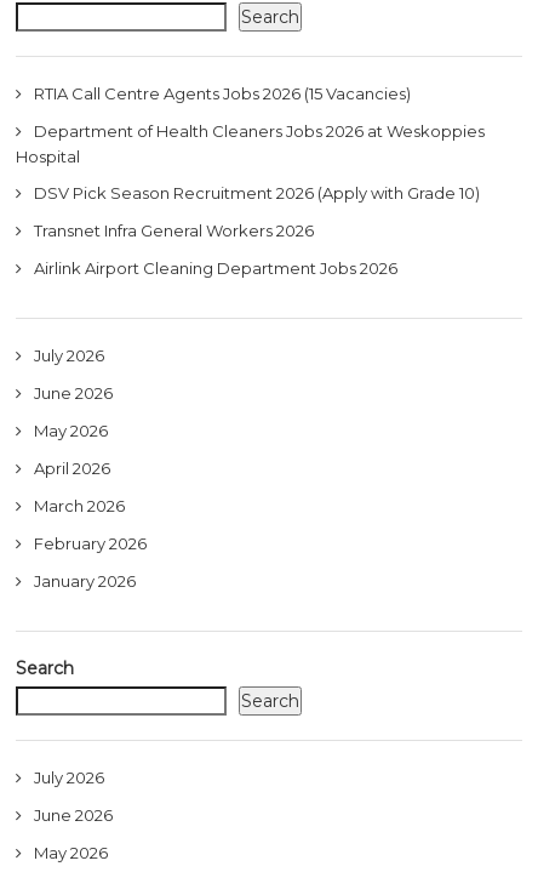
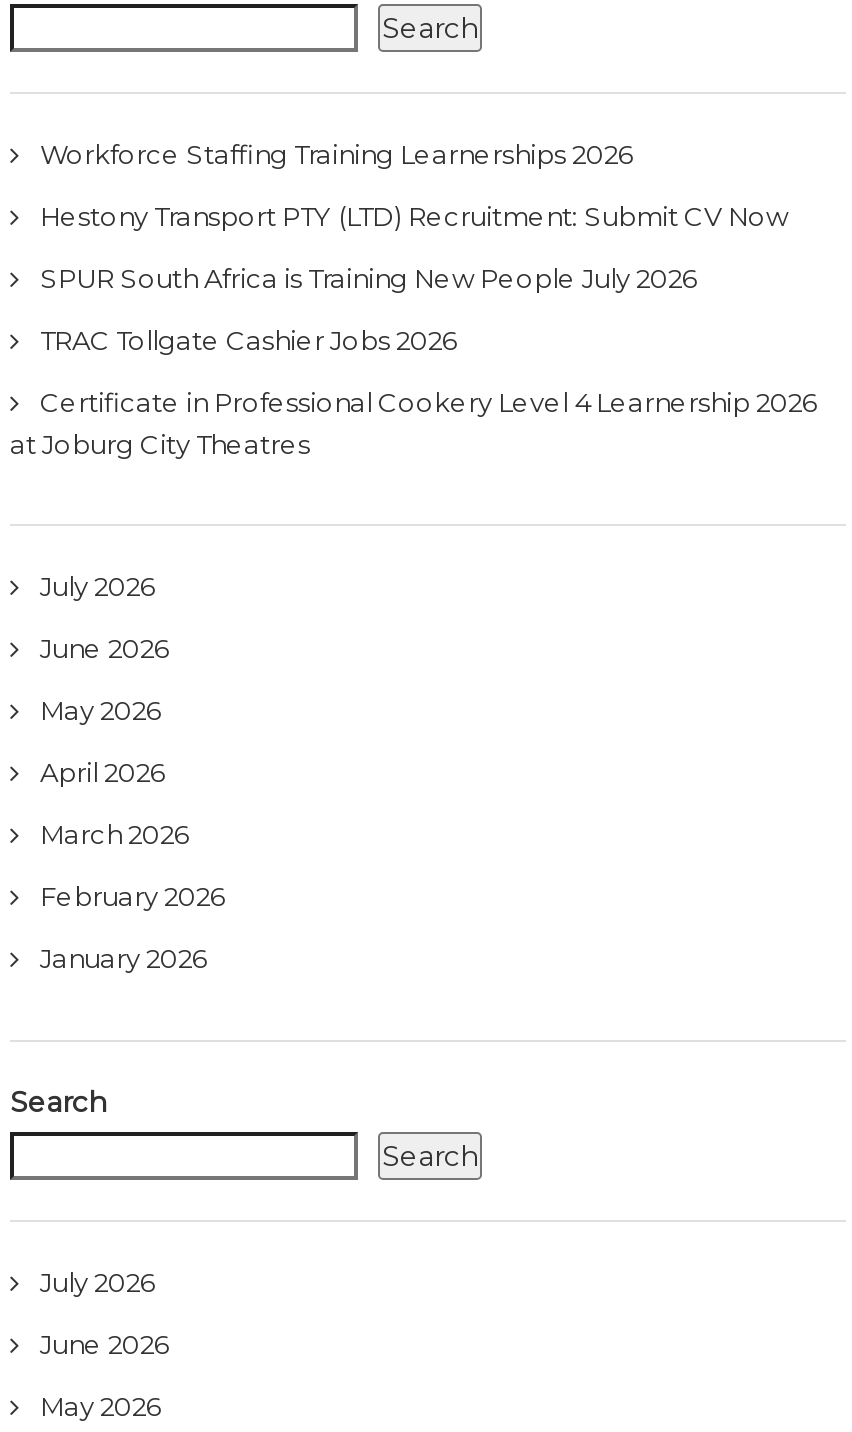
[34,84,411,103] RTIA Call Centre Agents Jobs 2026 (15 Vacancies) -> [40,138,634,170] Workforce Staffing Training Learnerships 2026
[16,121,485,166] Department of Health Cleaners Jobs 2026 at Weskoppies | Hospital -> [40,200,788,232] Hestony Transport PTY (LTD) Recruitment: Submit CV Now
[34,183,480,202] DSV Pick Season Recruitment 2026 (Apply with Grade 10) -> [40,262,698,294] SPUR South Africa is Training New People July 2026
[34,221,314,240] Transnet Infra General Workers 2026 -> [40,324,458,356] TRAC Tollgate Cashier Jobs 2026
[34,258,401,278] Airlink Airport Cleaning Department Jobs 2026 -> [10,386,818,460] Certificate in Professional Cookery Level 4 Learnership 2026 | at Joburg City Theatres

